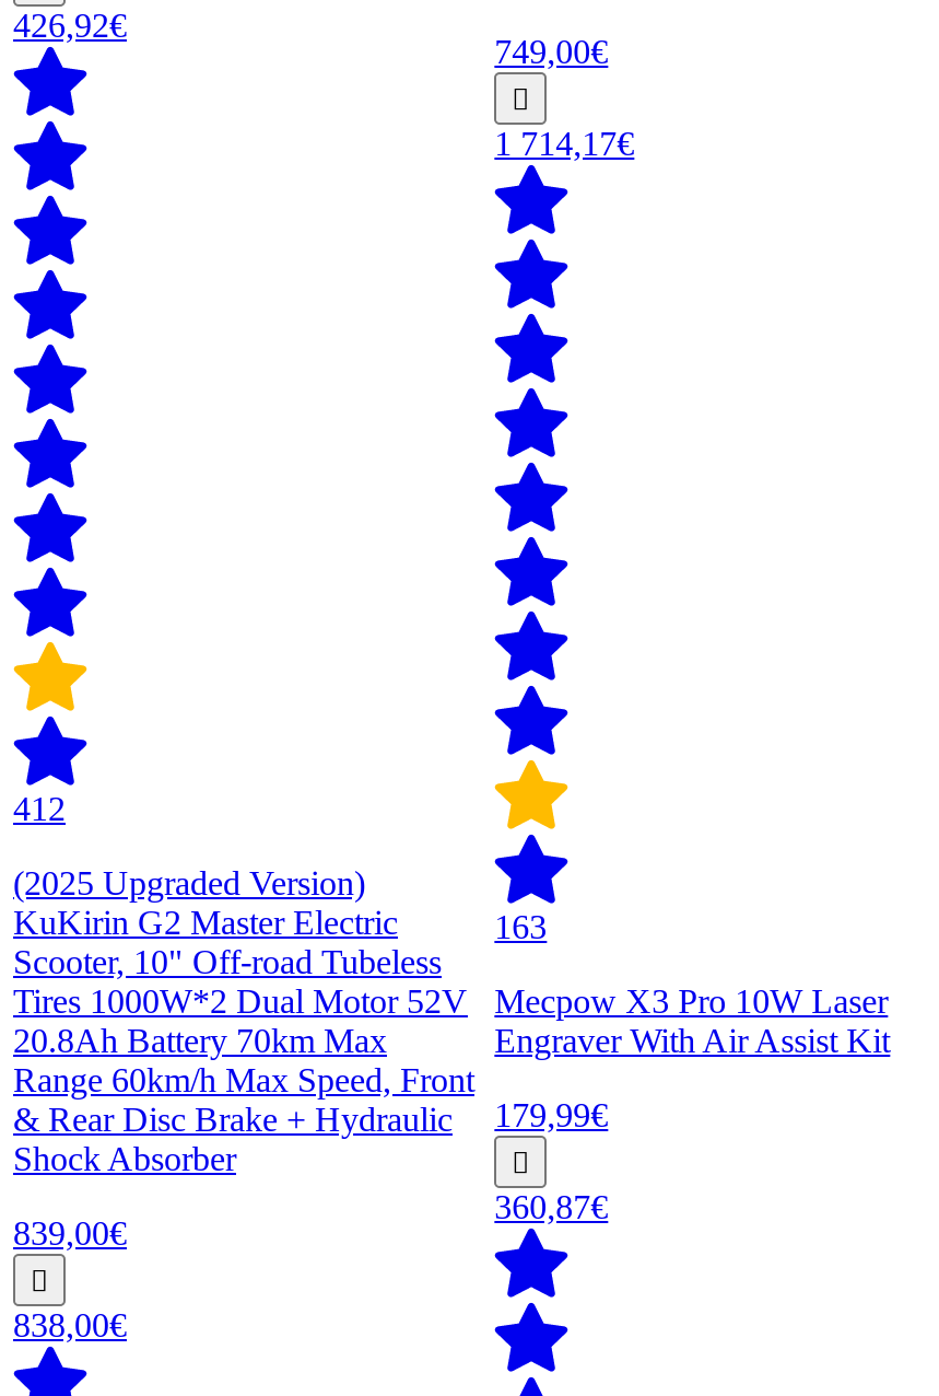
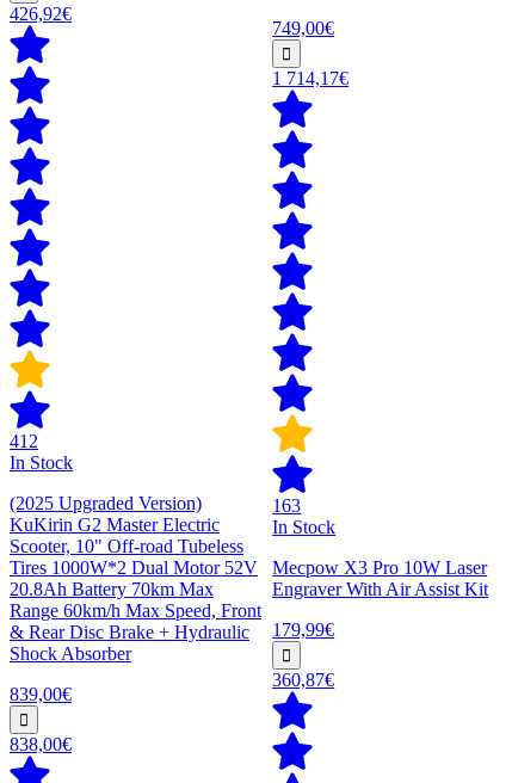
none -> [10,452,73,473] In Stock
none -> [272,517,336,537] In Stock

